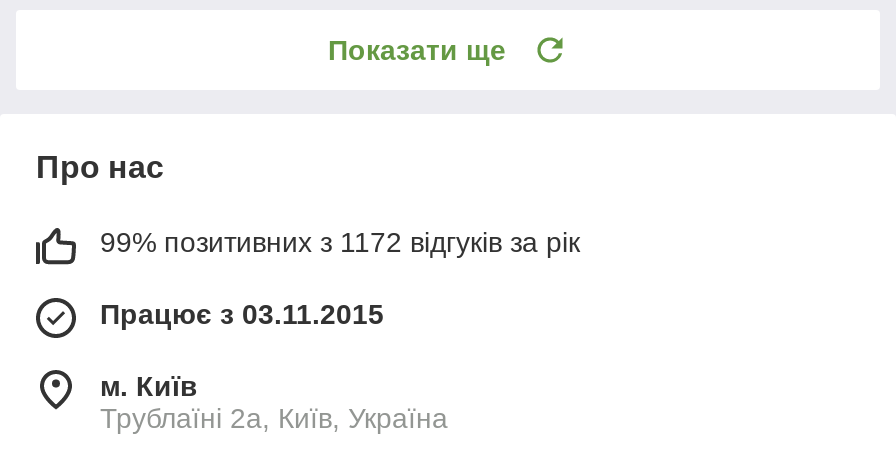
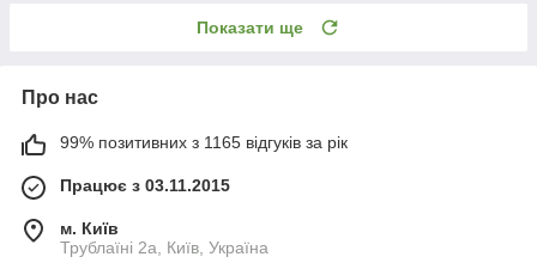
[100,227,580,259] 99% позитивних з 1172 відгуків за рік -> [60,133,348,152] 99% позитивних з 1165 відгуків за рік

